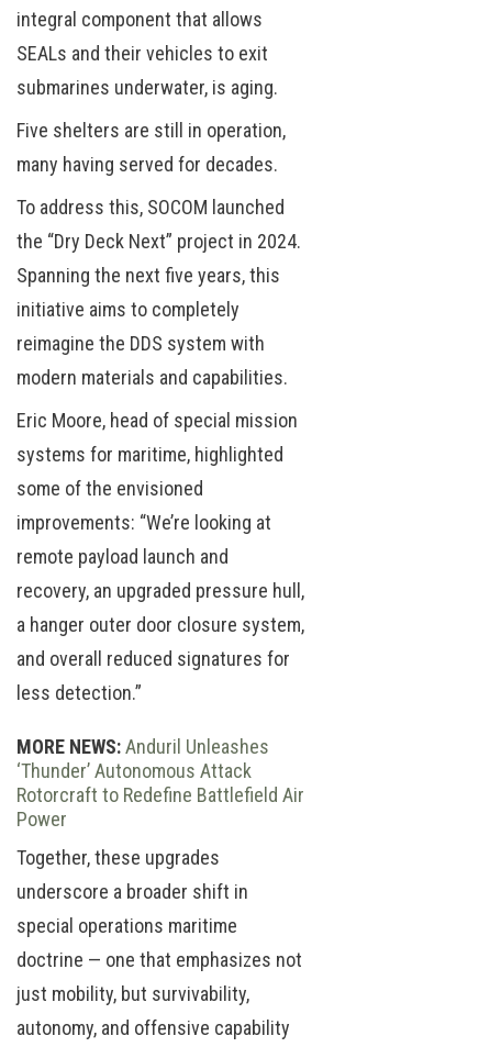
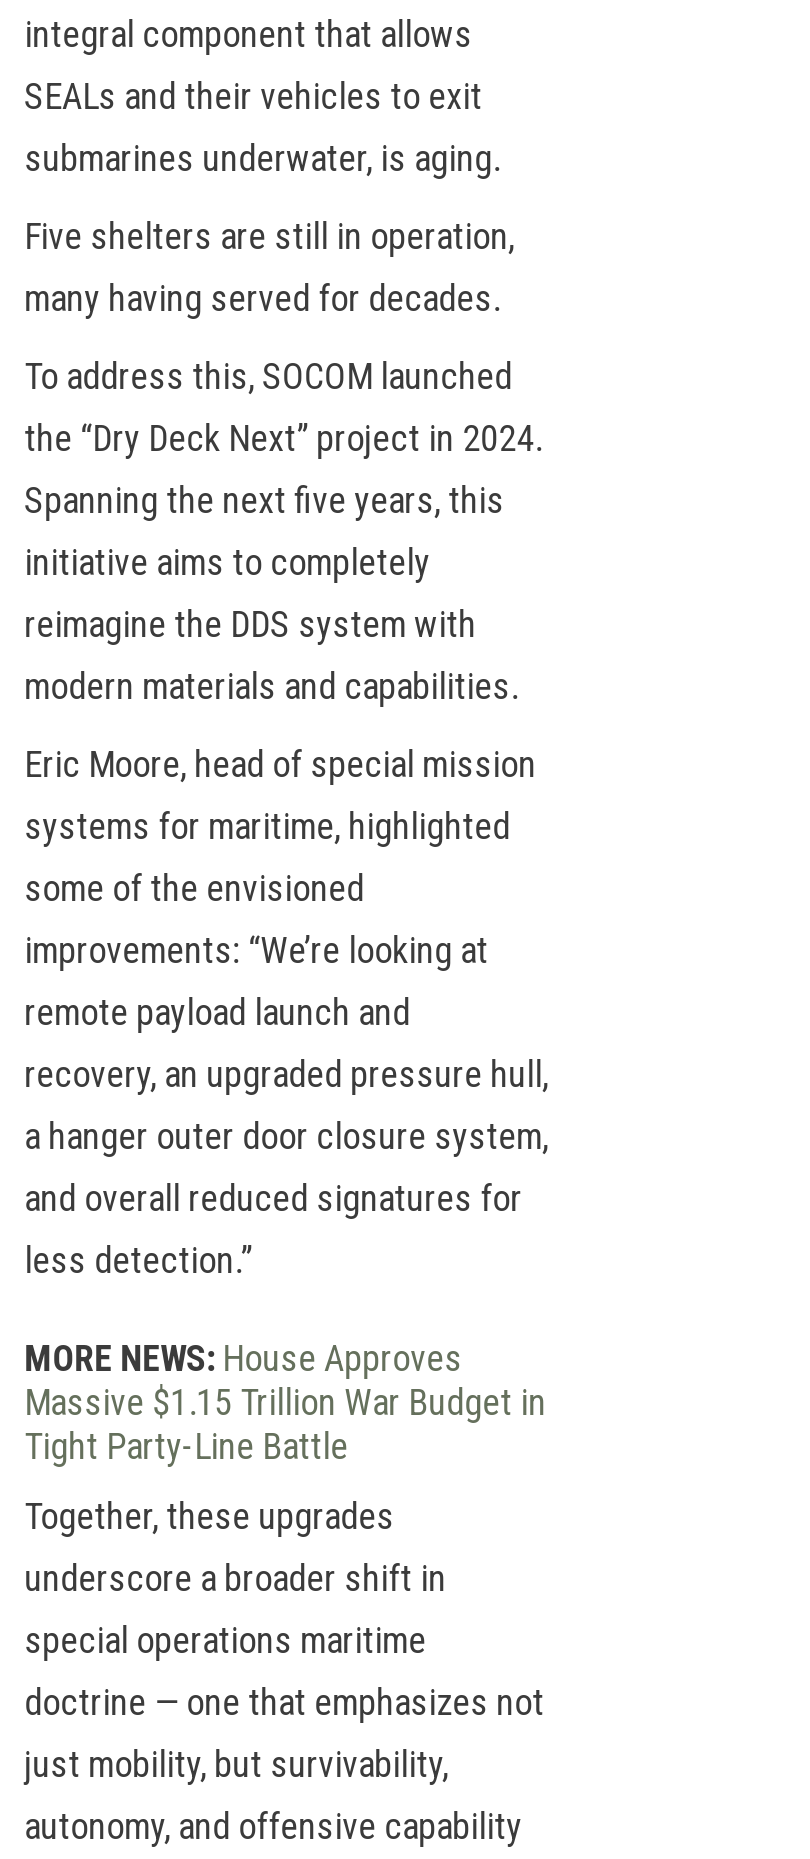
[16,735,304,831] MORE NEWS: Anduril Unleashes | ‘Thunder’ Autonomous Attack | Rotorcraft to Redefine Battlefield Air | Power -> [24,1337,546,1467] MORE NEWS: House Approves | Massive $1.15 Trillion War Budget in | Tight Party-Line Battle

